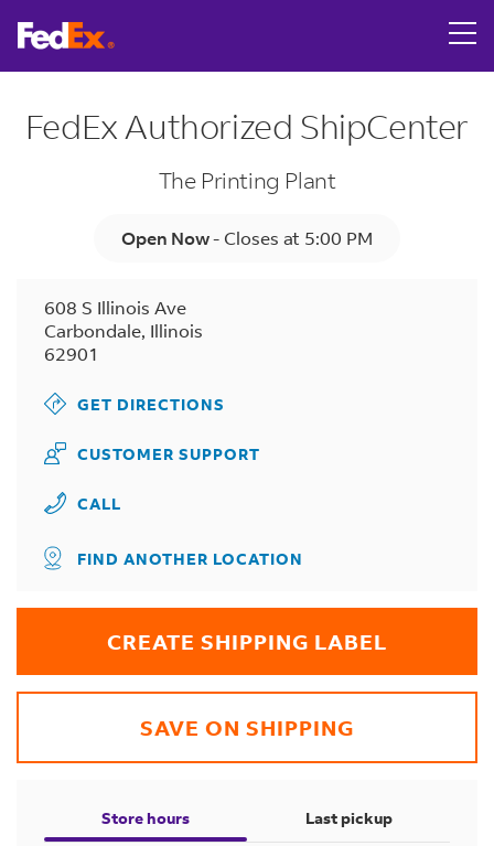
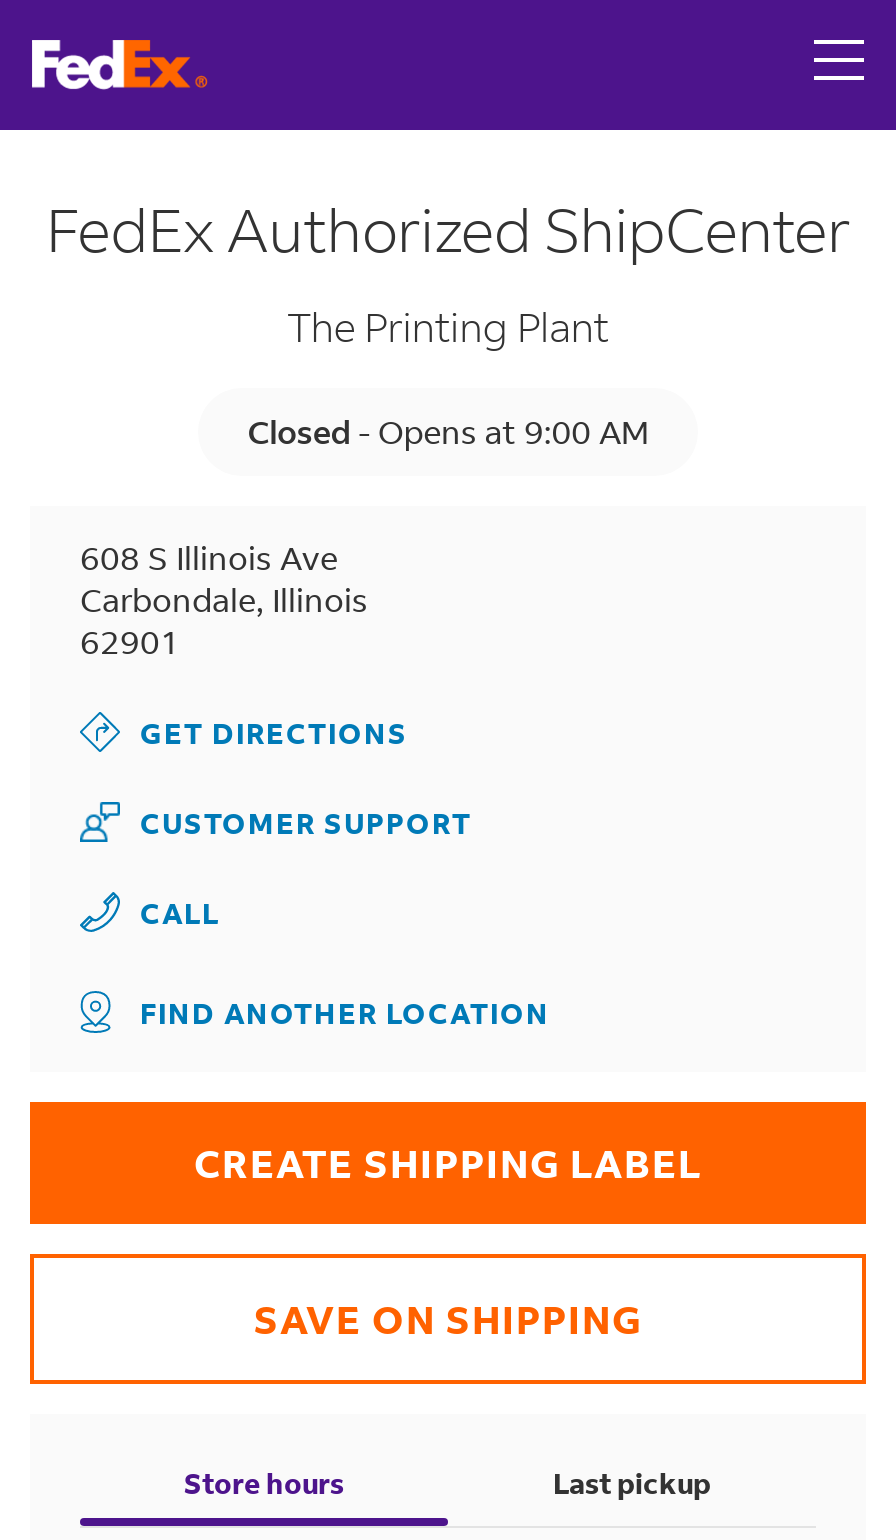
[122,226,372,249] Open Now - Closes at 5:00 PM -> [247,410,649,452] Closed - Opens at 9:00 AM

